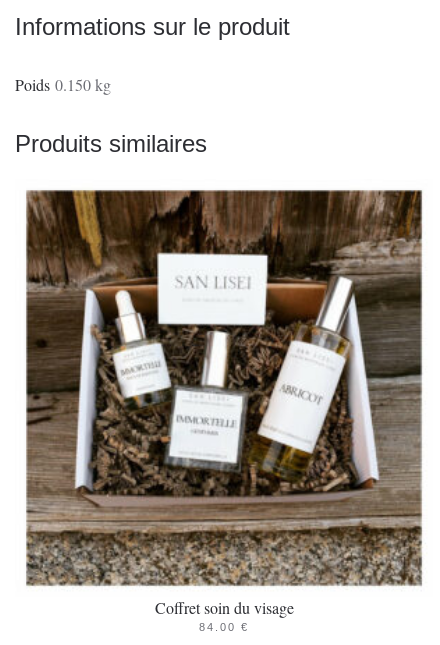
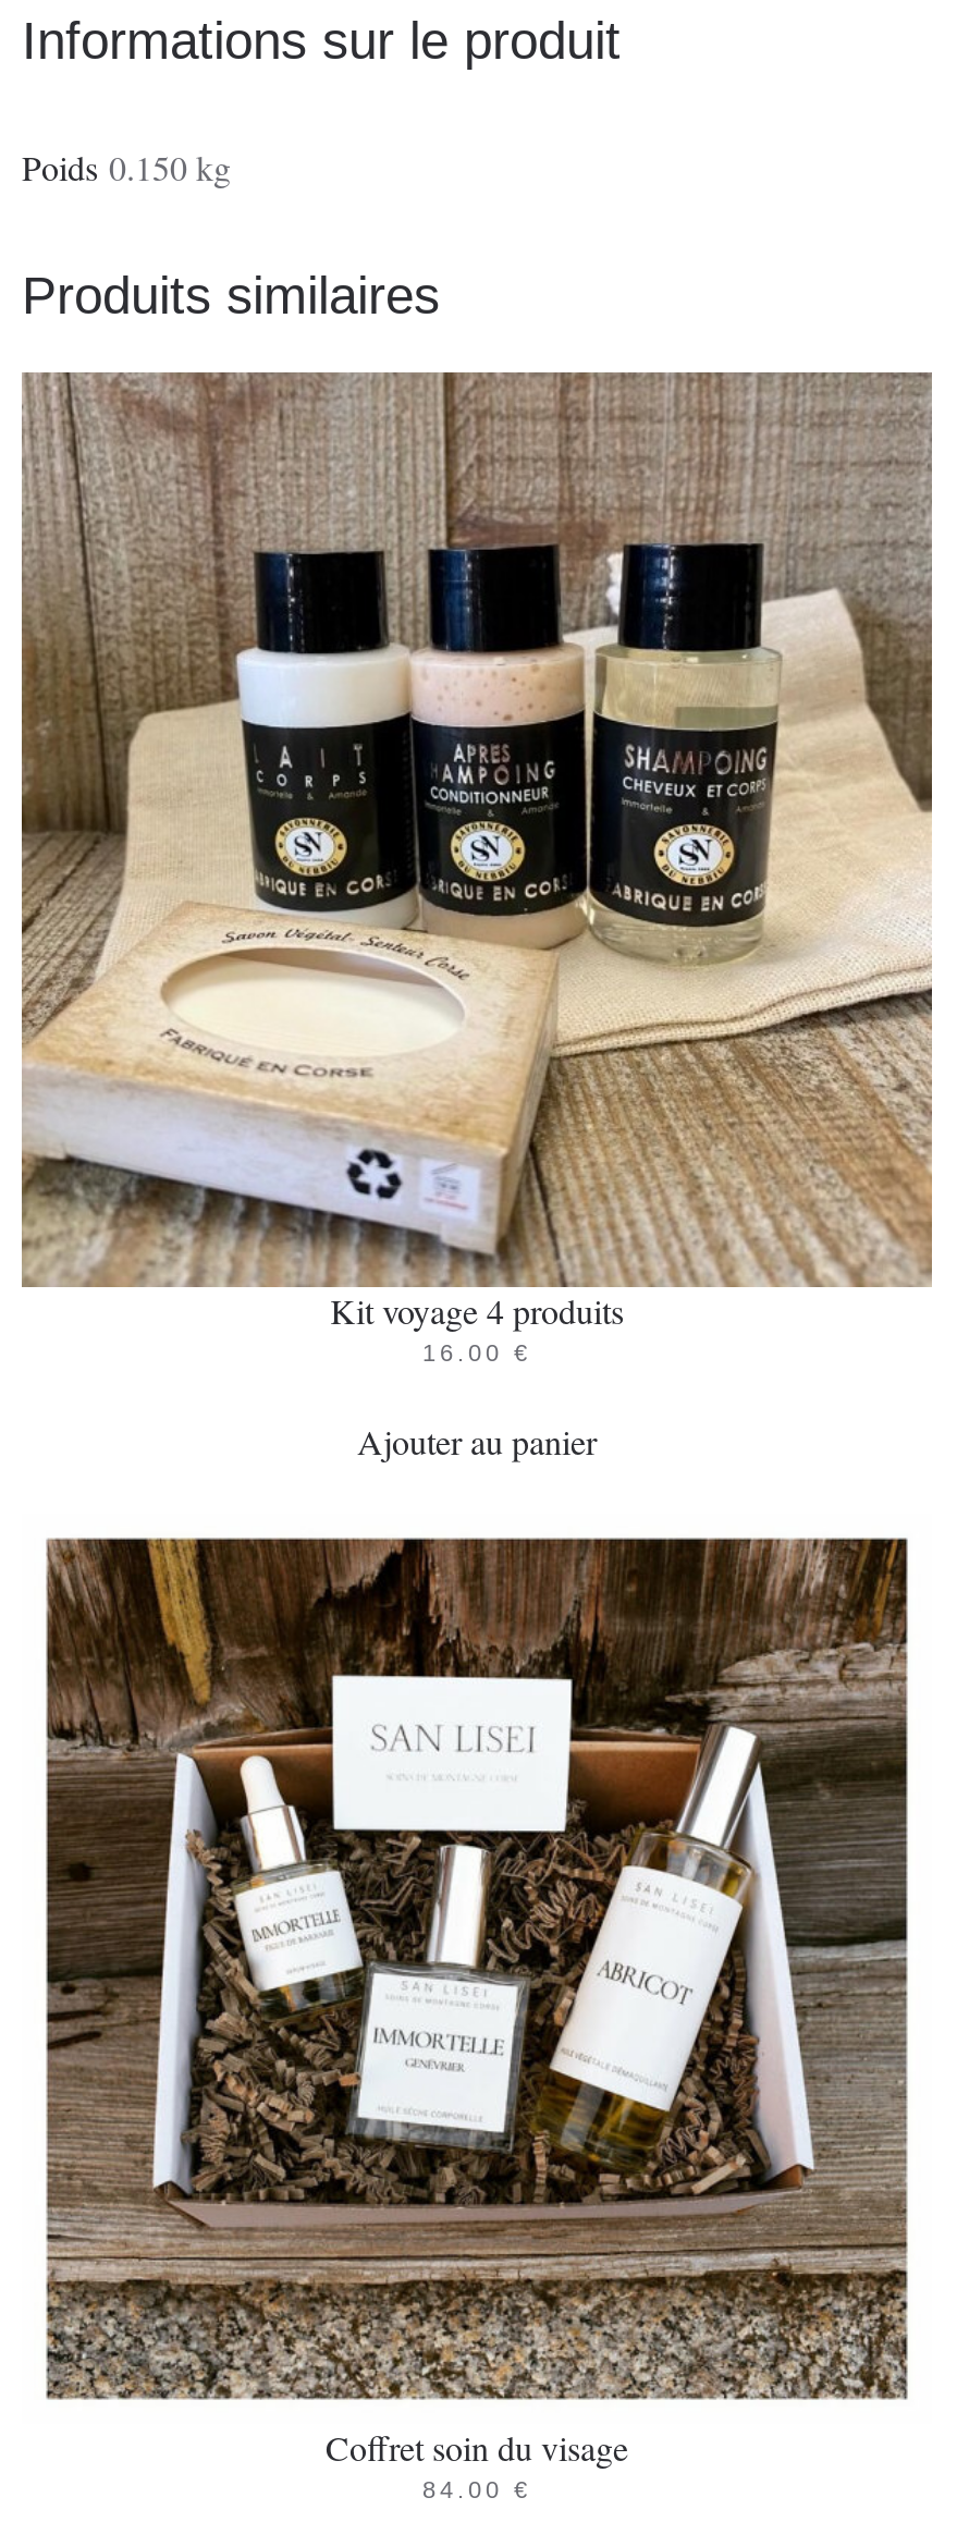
none -> [20,370,934,1464] [image] | Kit voyage 4 produits | 16.00 € | Ajouter au panier

